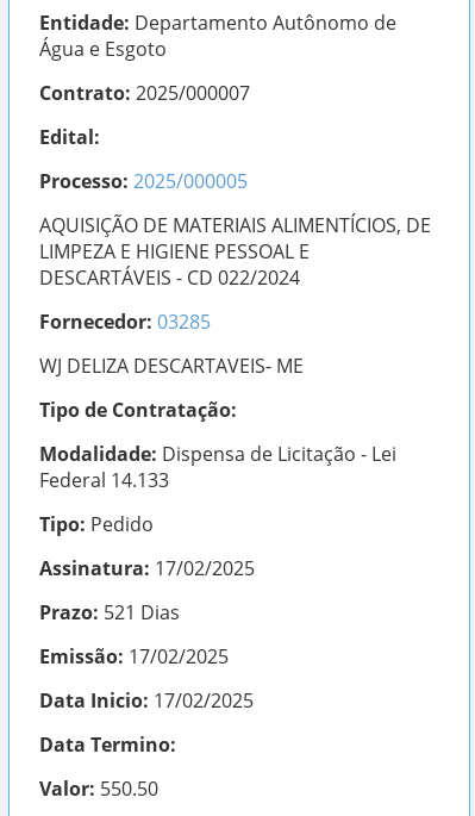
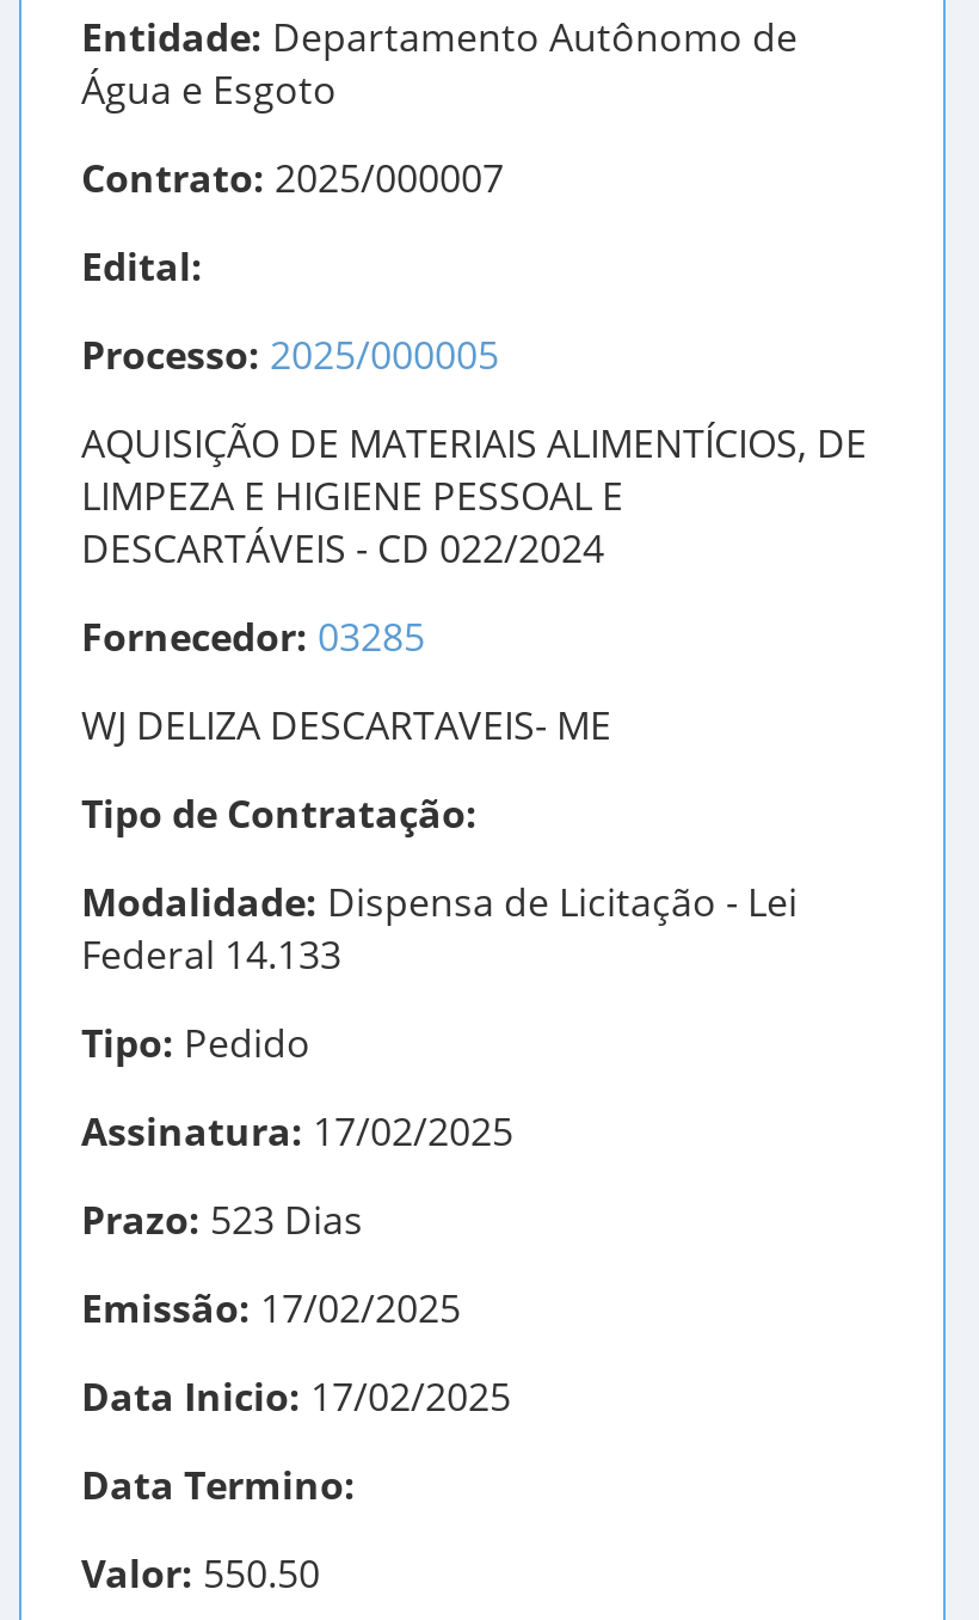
[39,599,180,625] Prazo: 521 Dias -> [81,1193,363,1246] Prazo: 523 Dias

